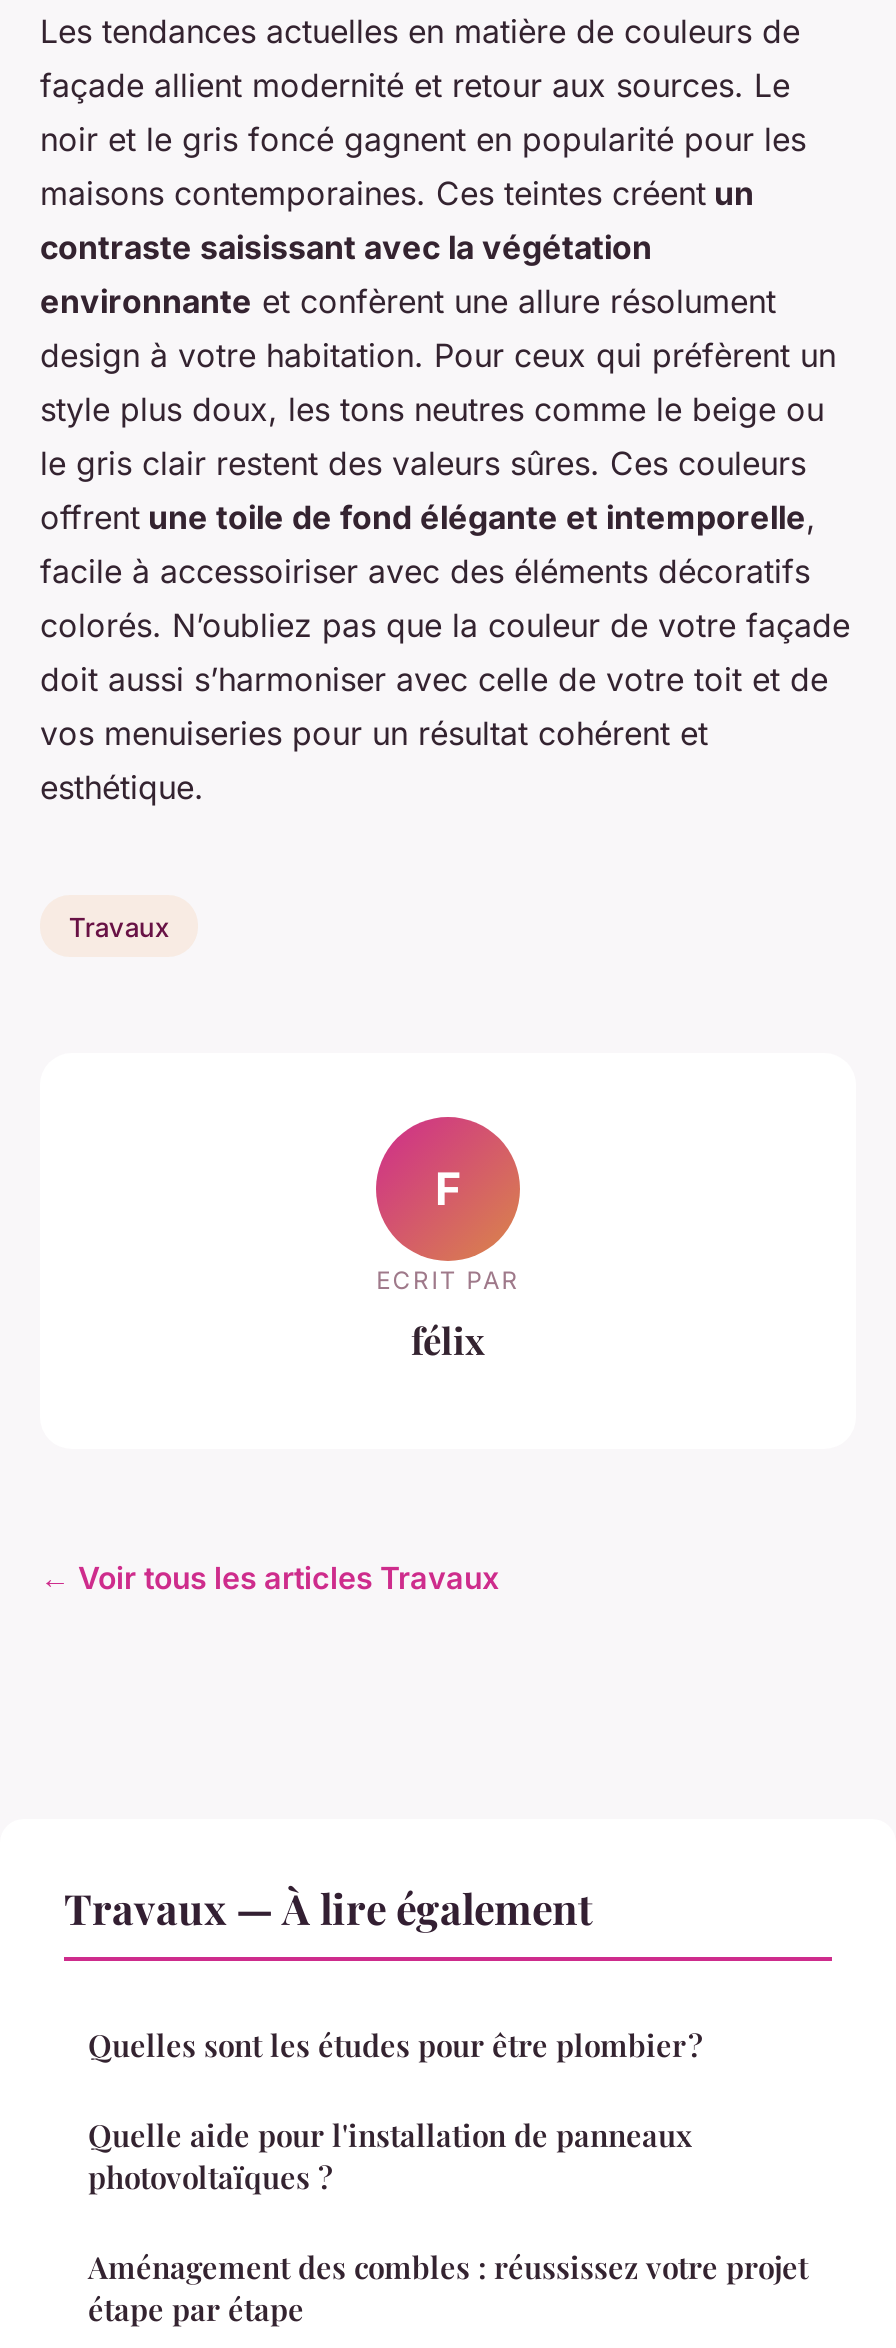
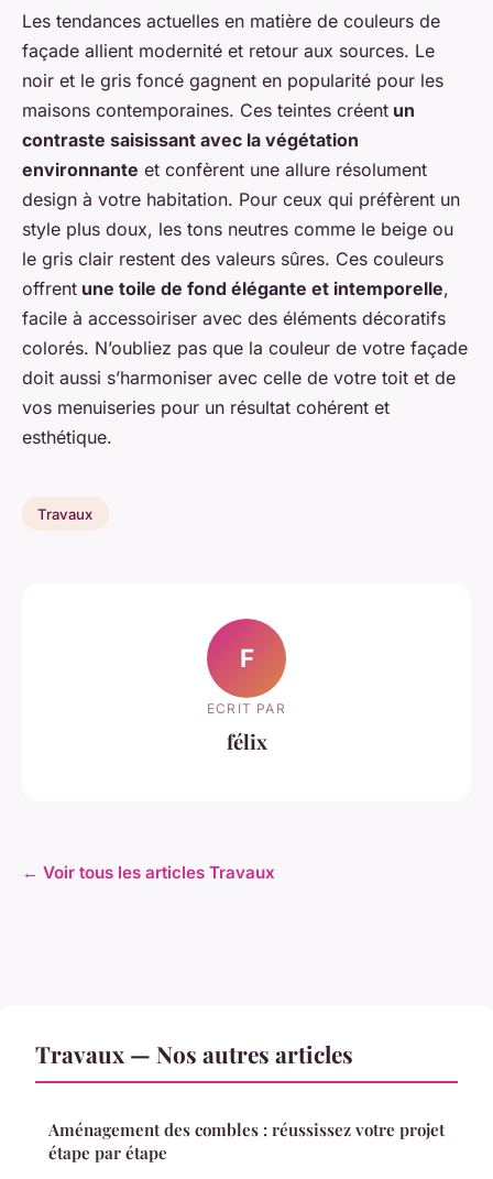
[64,1879,702,2197] Travaux — À lire également | Quelles sont les études pour être plombier ? | Quelle aide pour l'installation de panneaux | photovoltaïques ? -> [35,1038,353,1069] Travaux — Nos autres articles

